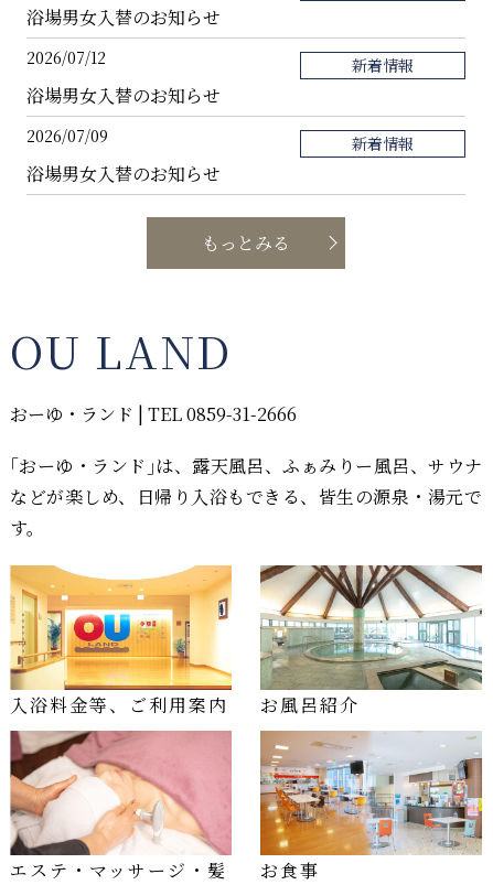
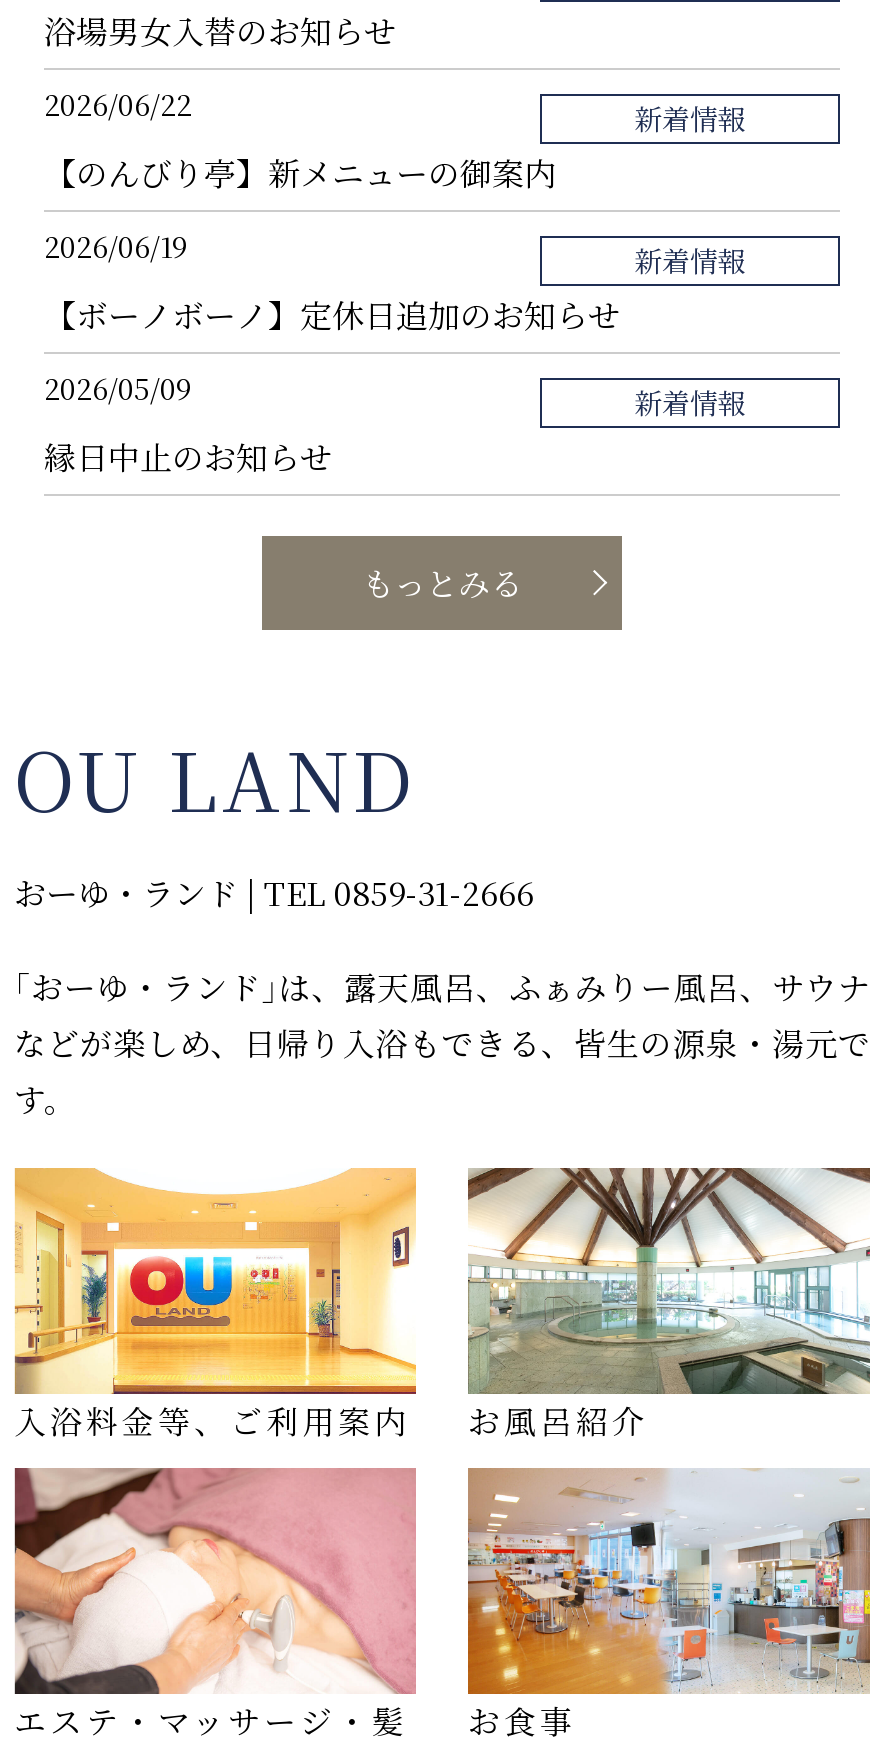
[26,46,106,68] 2026/07/12 -> [44,83,192,123] 2026/06/22
[26,82,221,108] 浴場男女入替のお知らせ -> [44,149,556,195] 【のんびり亭】新メニューの御案内
[26,124,221,186] 2026/07/09 | 浴場男女入替のお知らせ -> [44,225,746,479] 2026/06/19 | 【ボーノボーノ】定休日追加のお知らせ | 新着情報 | 2026/05/09 | 縁日中止のお知らせ

